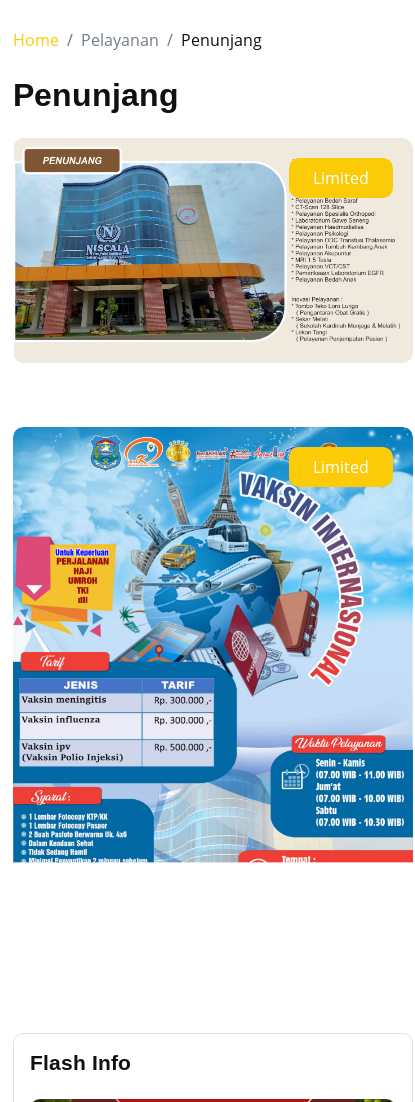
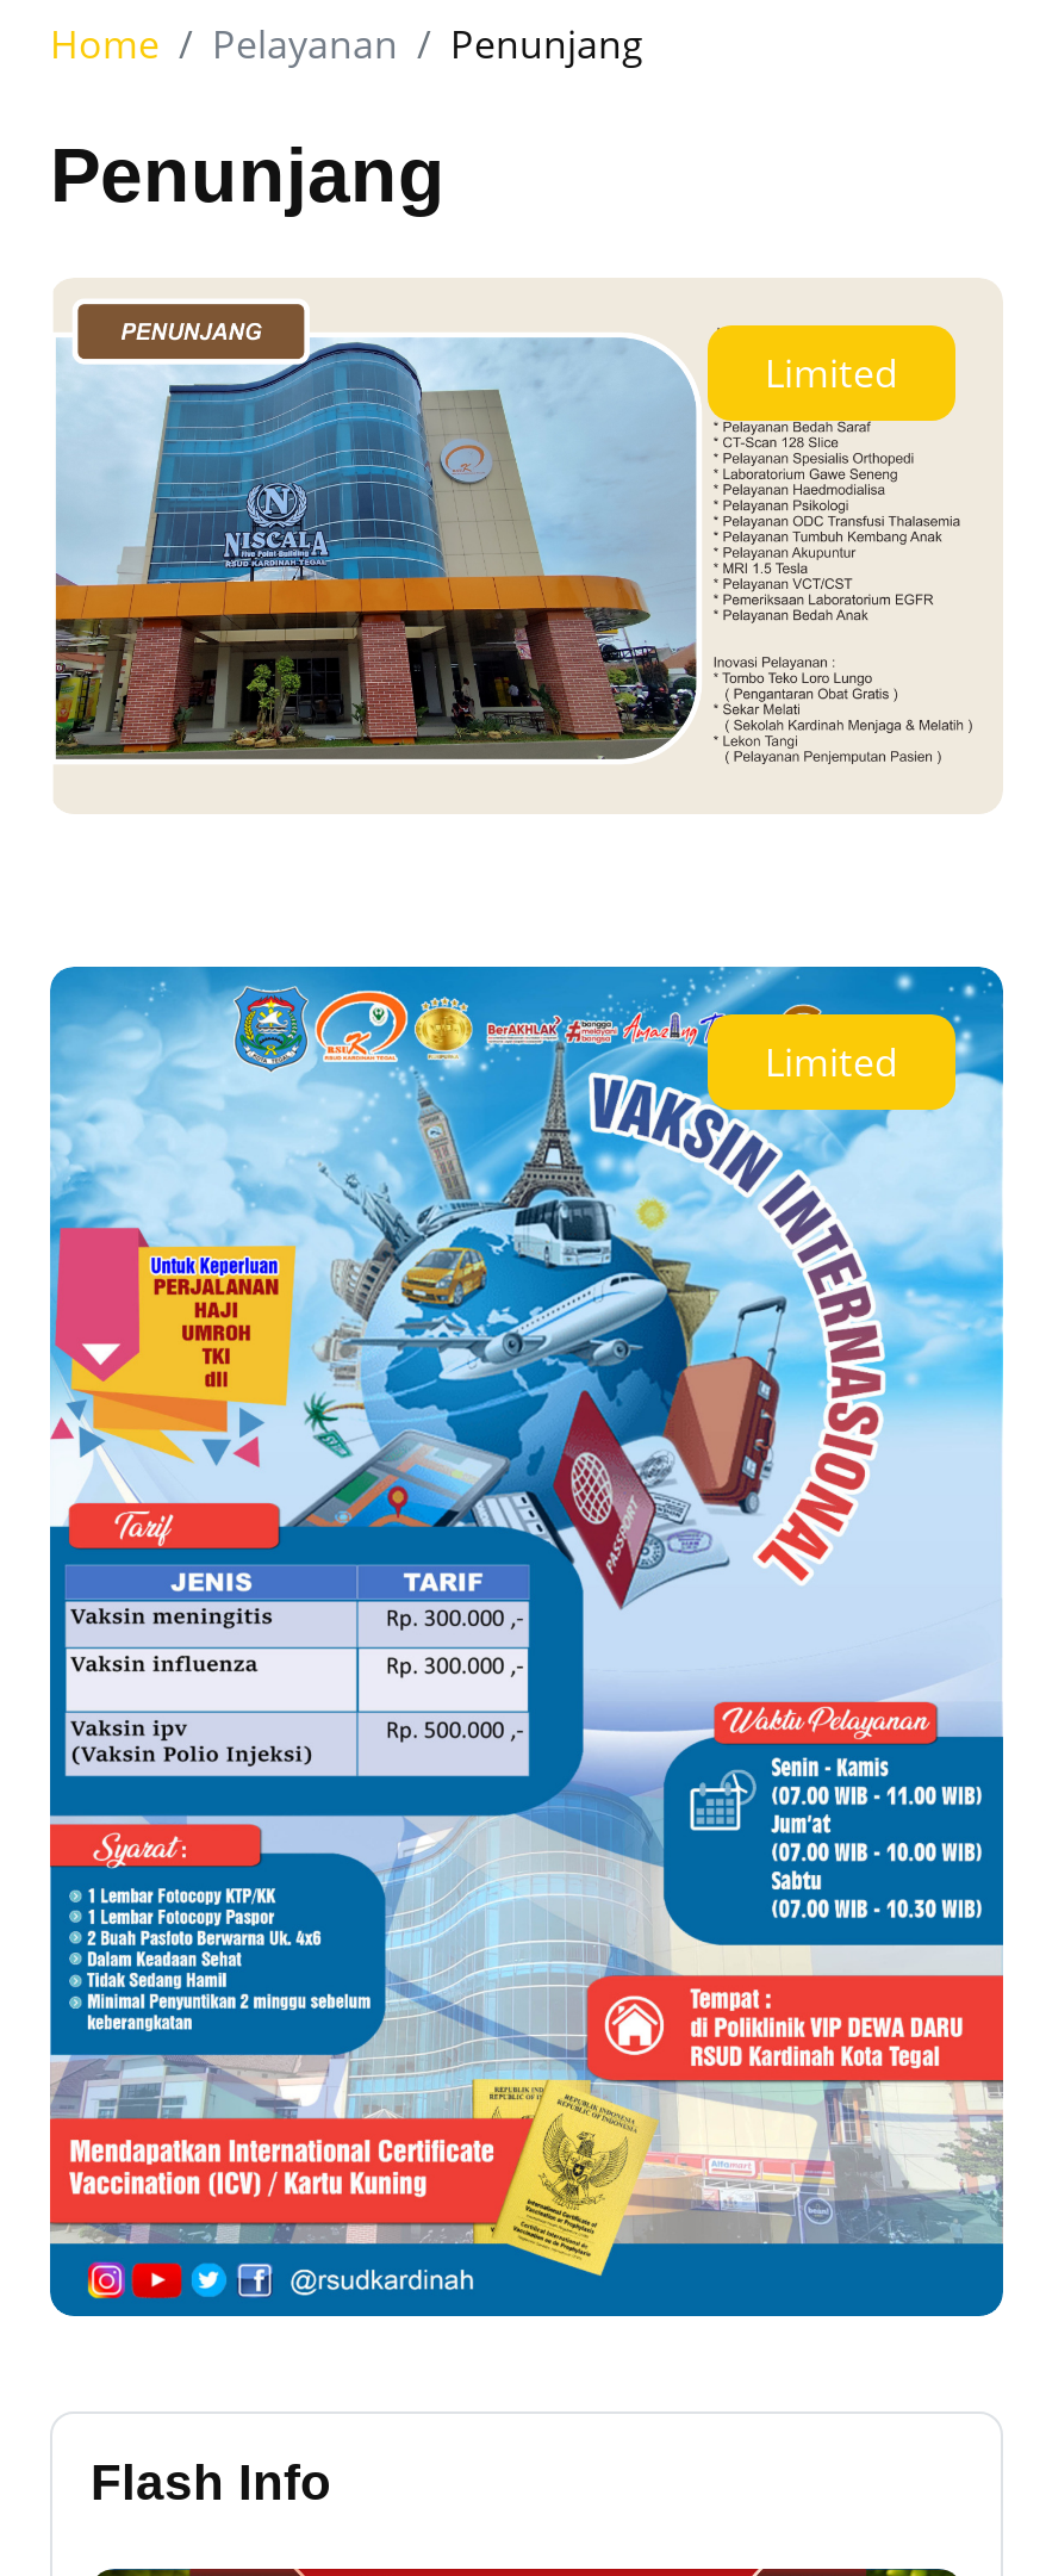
none -> [48,2001,1005,2319] [image]

